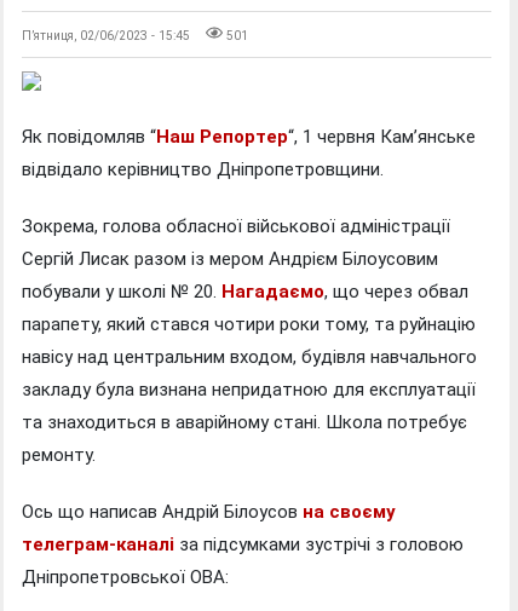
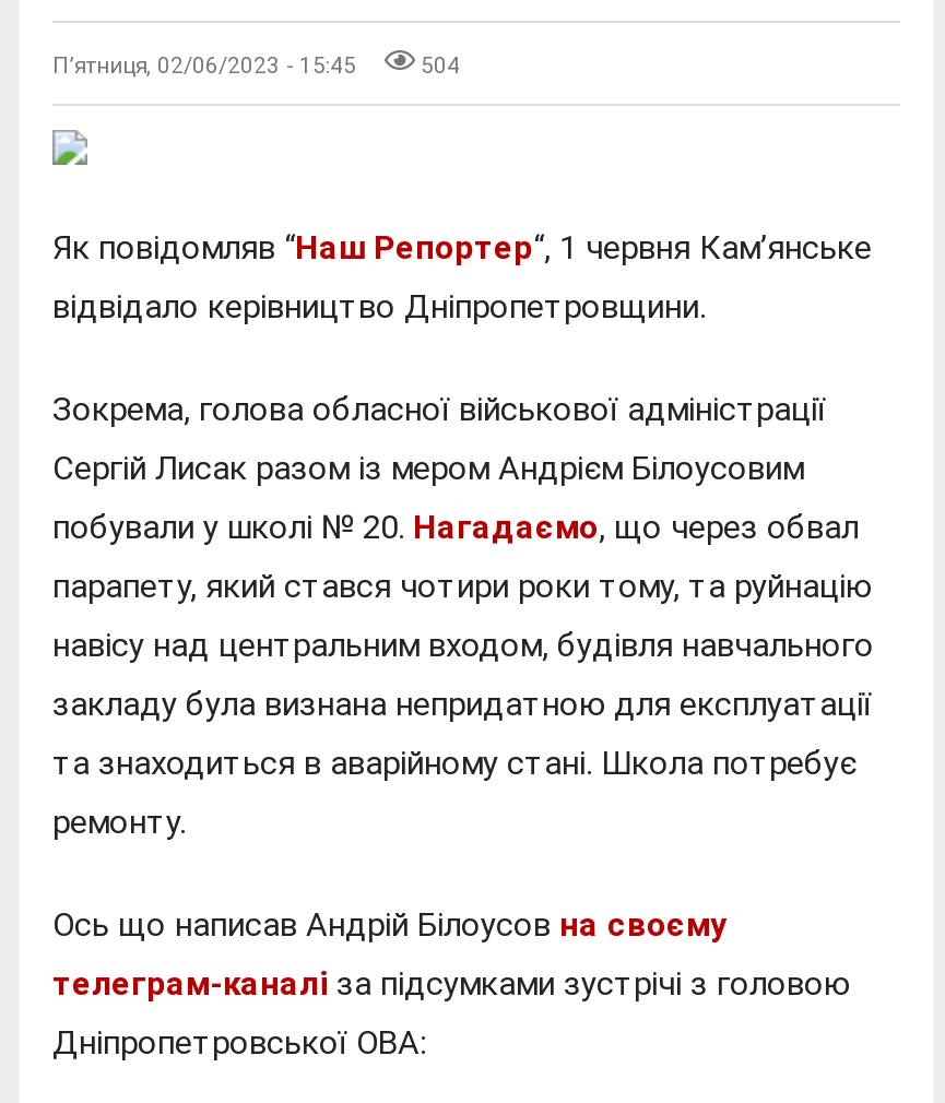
[222,29,248,42] 501 -> [414,53,460,77] 504

